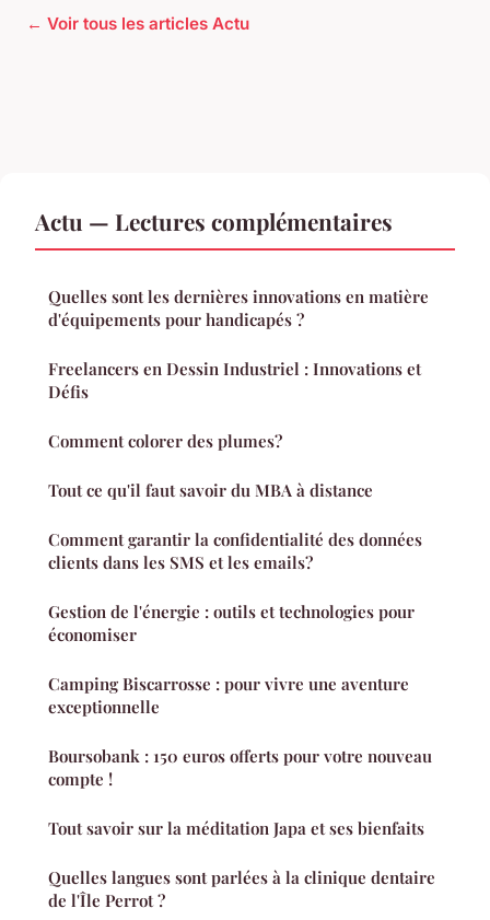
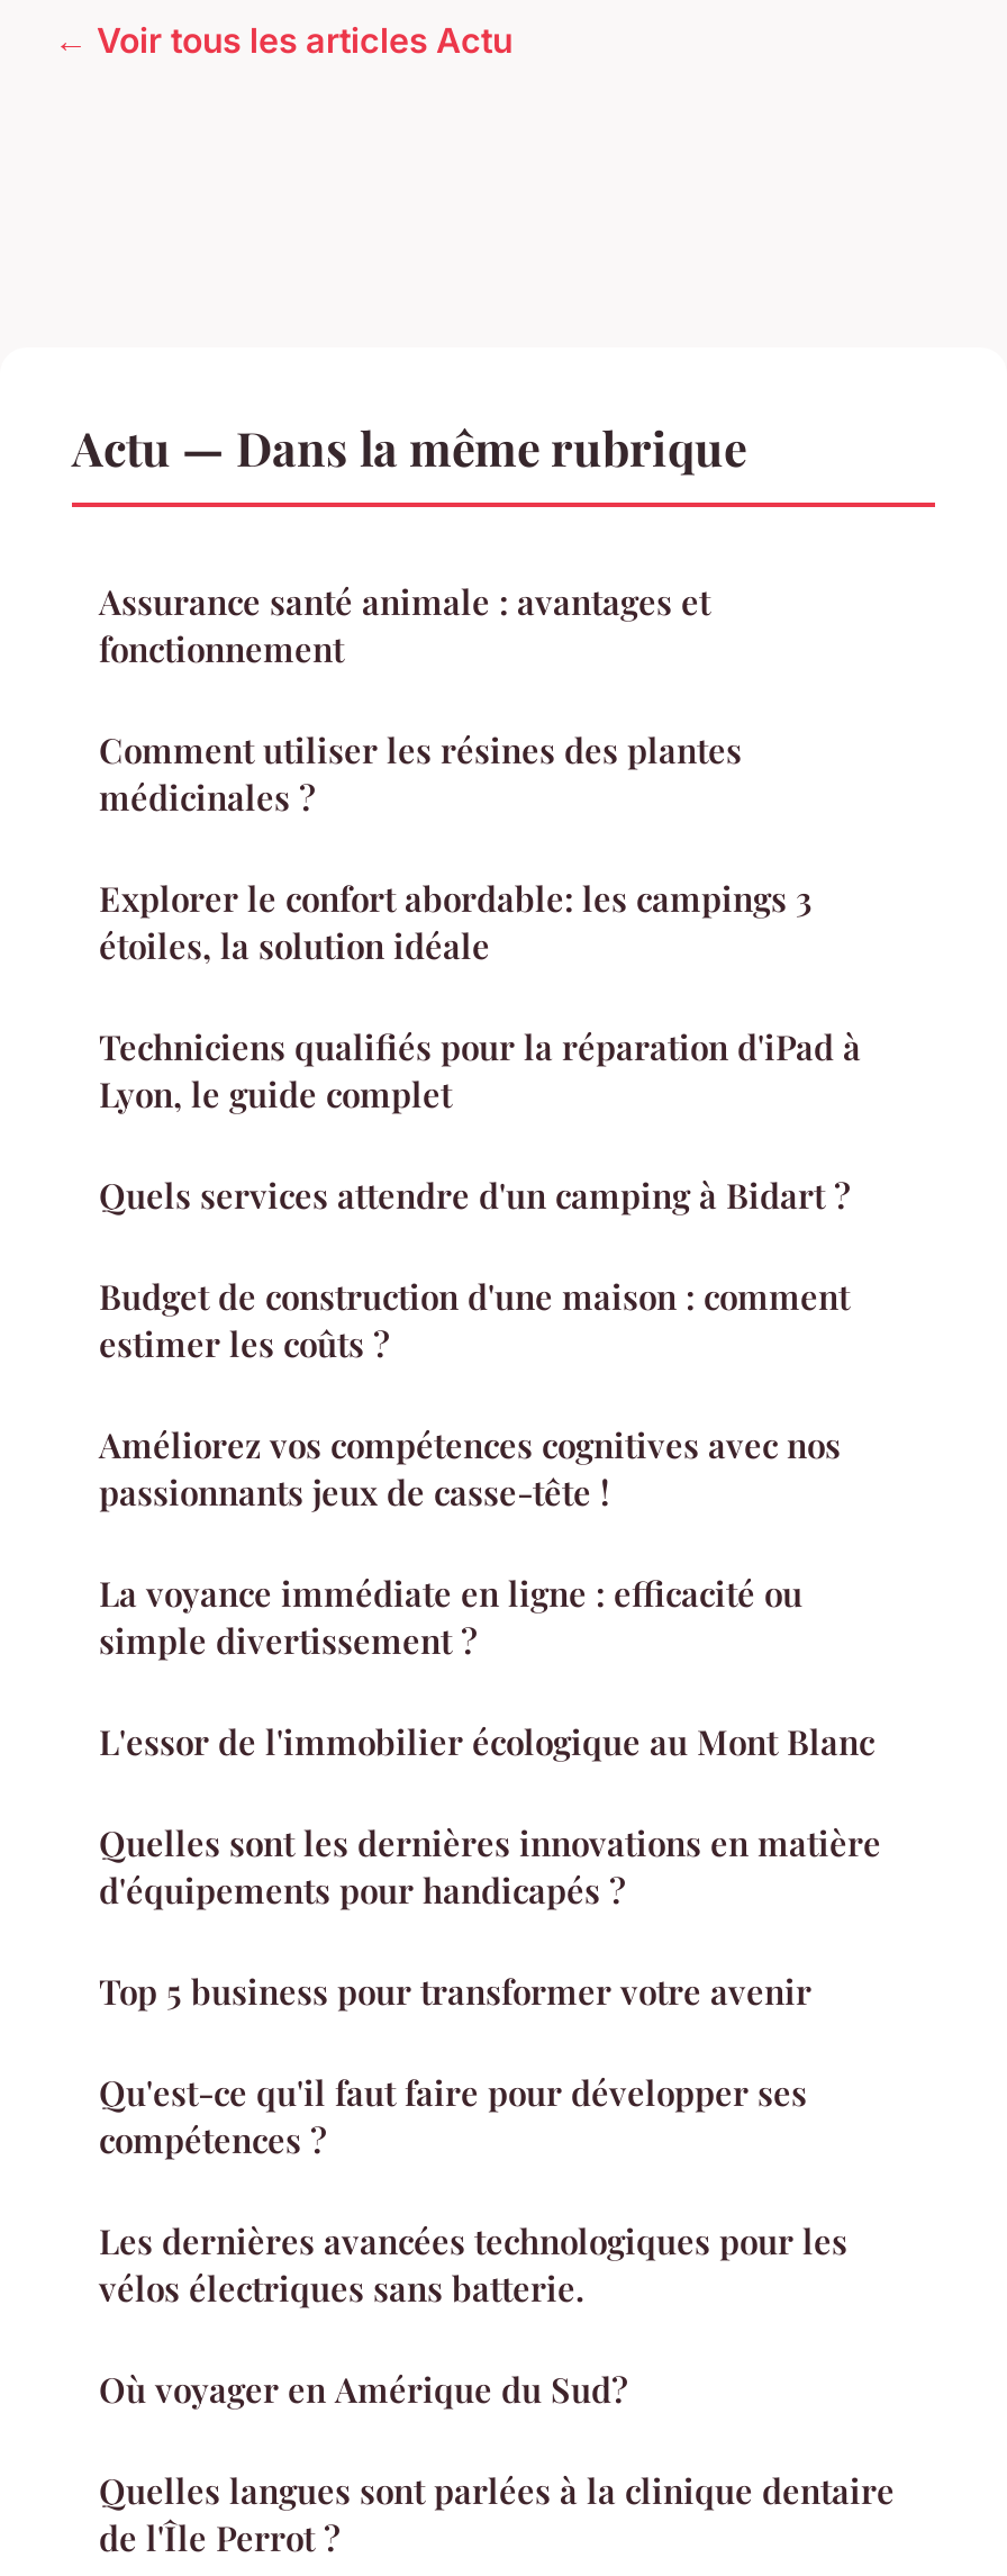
[35,205,393,236] Actu — Lectures complémentaires -> [72,414,874,1763] Actu — Dans la même rubrique | Assurance santé animale : avantages et | fonctionnement | Comment utiliser les résines des plantes | médicinales ? | Explorer le confort abordable: les campings 3 | étoiles, la solution idéale | Techniciens qualifiés pour la réparation d'iPad à | Lyon, le guide complet | Quels services attendre d'un camping à Bidart ? | Budget de construction d'une maison : comment | estimer les coûts ? | Améliorez vos compétences cognitives avec nos | passionnants jeux de casse-tête ! | La voyance immédiate en ligne : efficacité ou | simple divertissement ? | L'essor de l'immobilier écologique au Mont Blanc
moved [48,285,429,330] -> [99,1819,881,1911]: Quelles sont les dernières innovations en matière | d'équipements pour handicapés ?
[48,357,432,839] Freelancers en Dessin Industriel : Innovations et | Défis | Comment colorer des plumes? | Tout ce qu'il faut savoir du MBA à distance | Comment garantir la confidentialité des données | clients dans les SMS et les emails? | Gestion de l'énergie : outils et technologies pour | économiser | Camping Biscarrosse : pour vivre une aventure | exceptionnelle | Boursobank : 150 euros offerts pour votre nouveau | compte ! | Tout savoir sur la méditation Japa et ses bienfaits -> [99,1968,847,2411] Top 5 business pour transformer votre avenir | Qu'est-ce qu'il faut faire pour développer ses | compétences ? | Les dernières avancées technologiques pour les | vélos électriques sans batterie. | Où voyager en Amérique du Sud?

